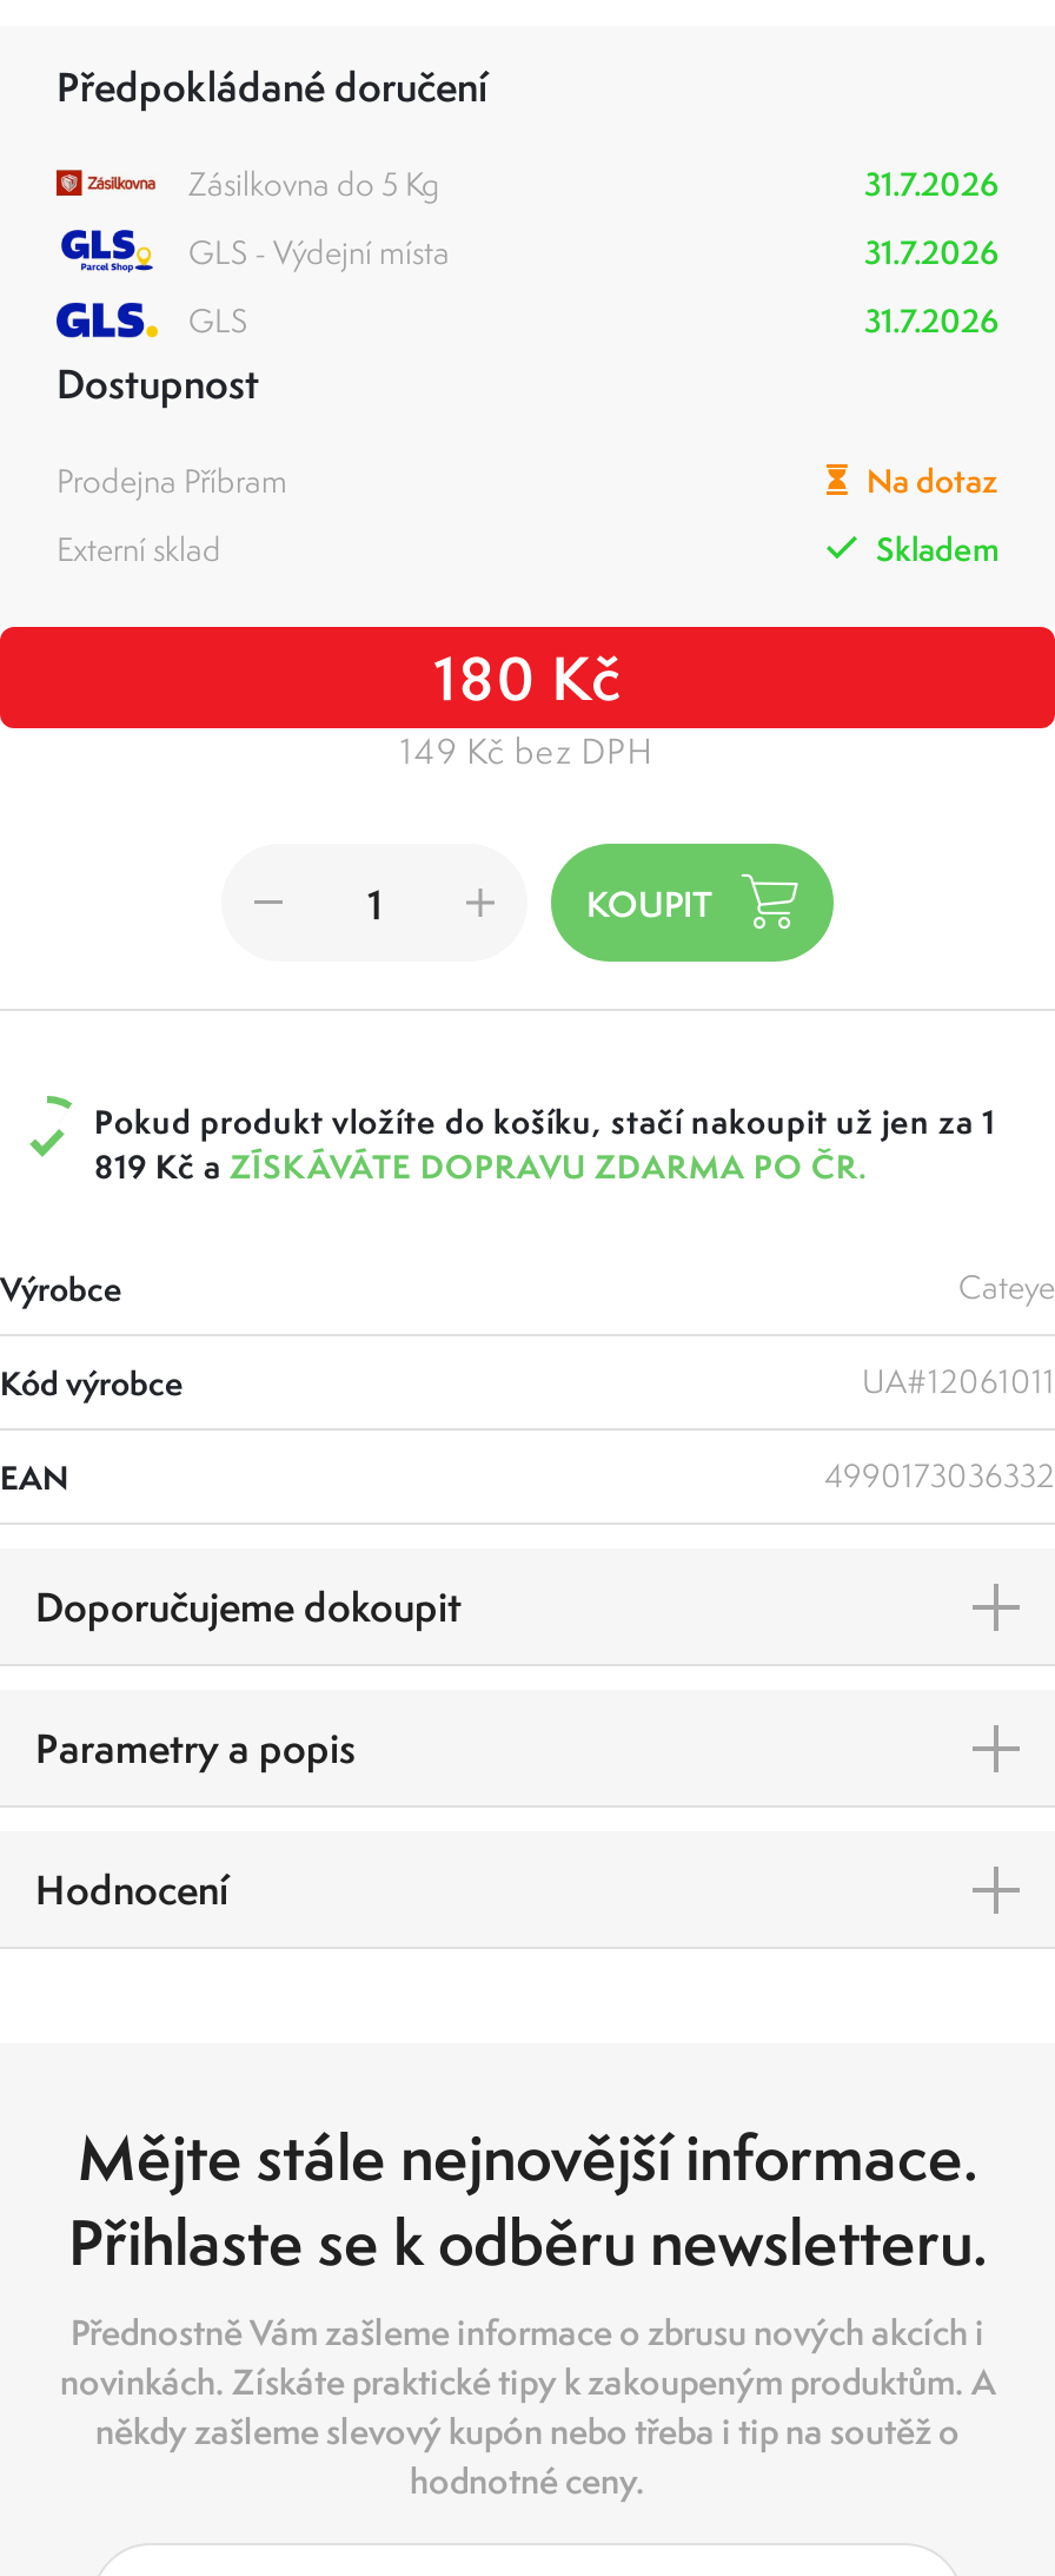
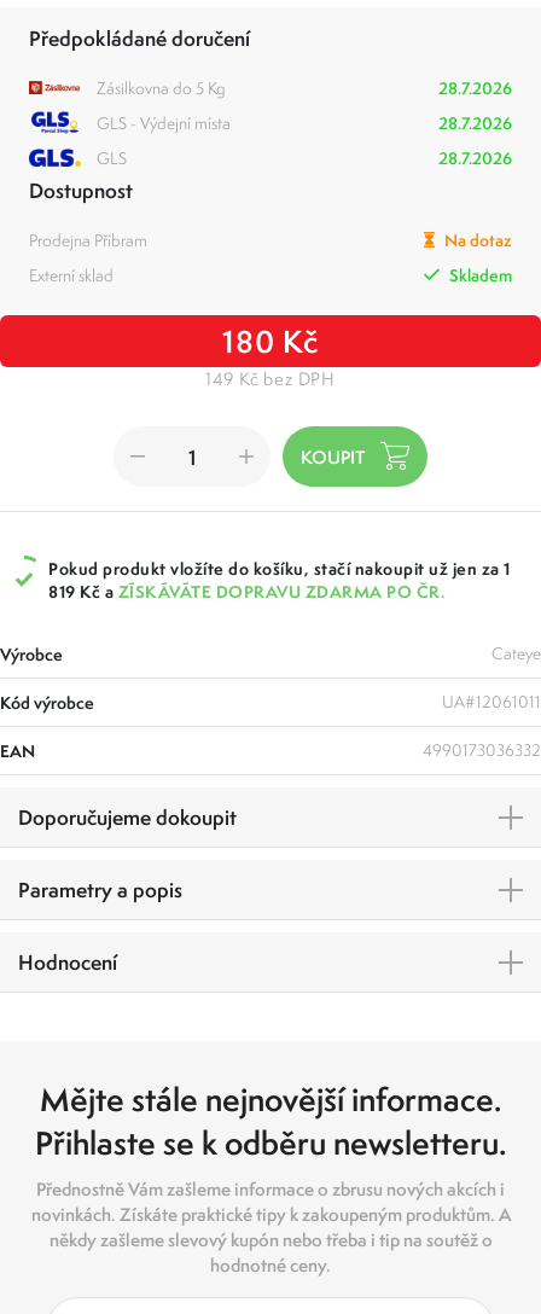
[864,163,998,205] 31.7.2026 -> [438,77,512,99] 28.7.2026
[864,231,998,273] 31.7.2026 -> [438,112,512,134] 28.7.2026
[864,299,998,342] 31.7.2026 -> [438,147,512,169] 28.7.2026

